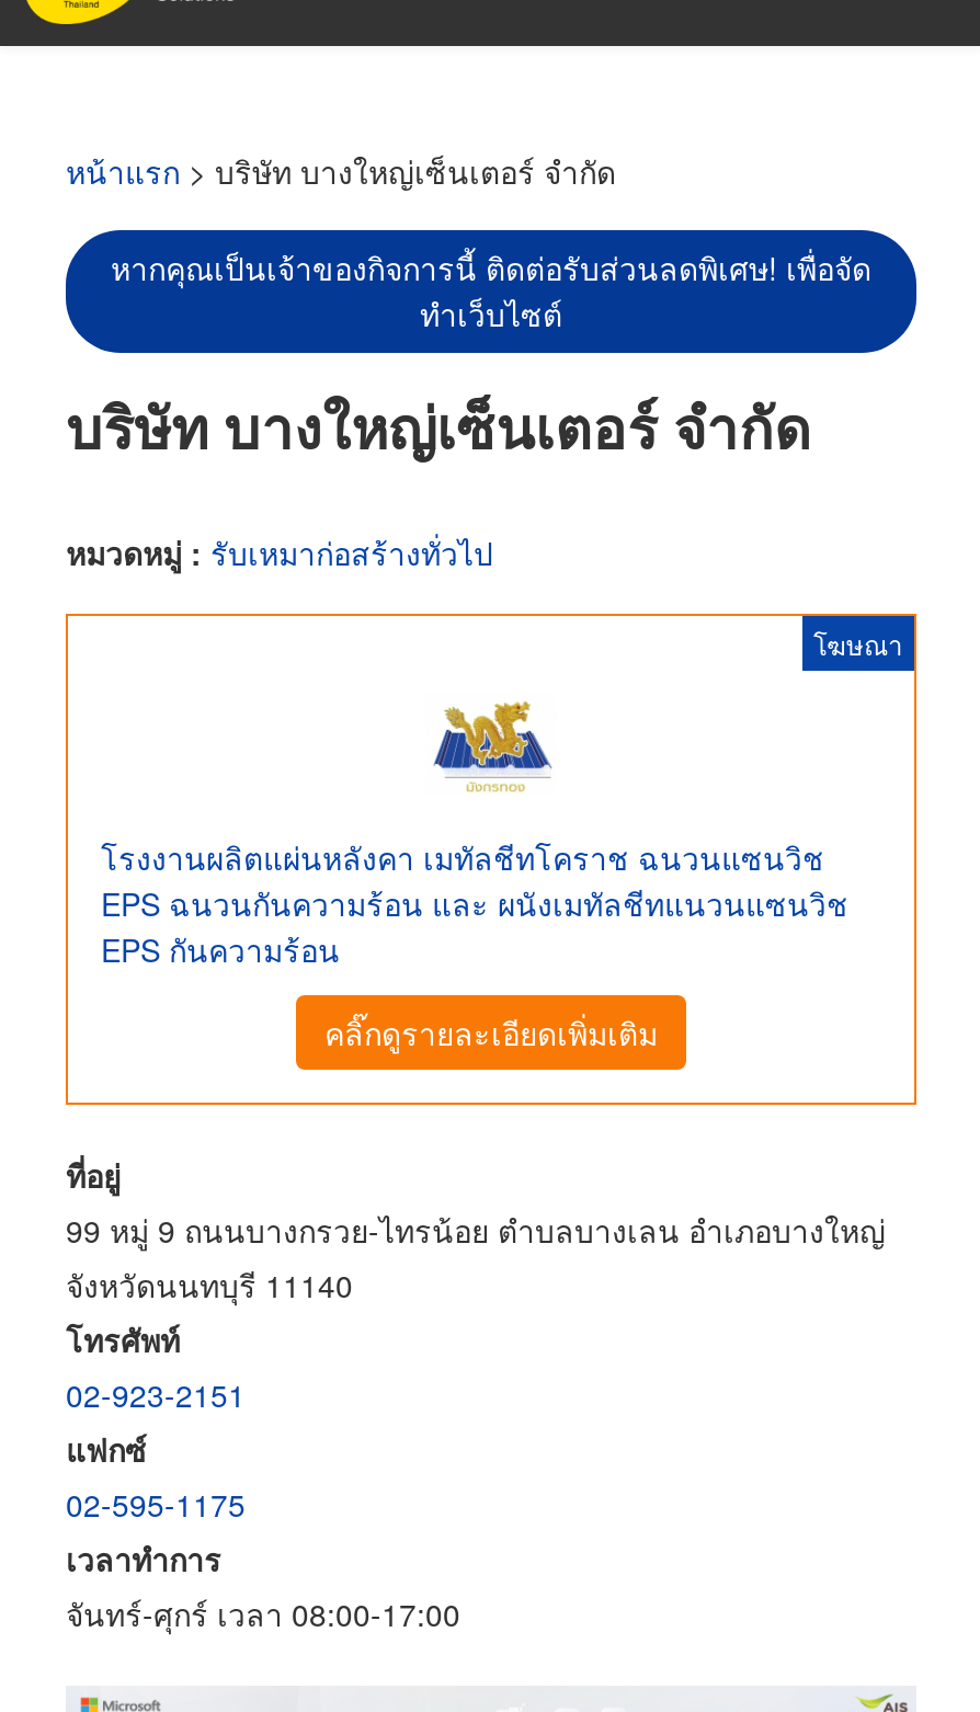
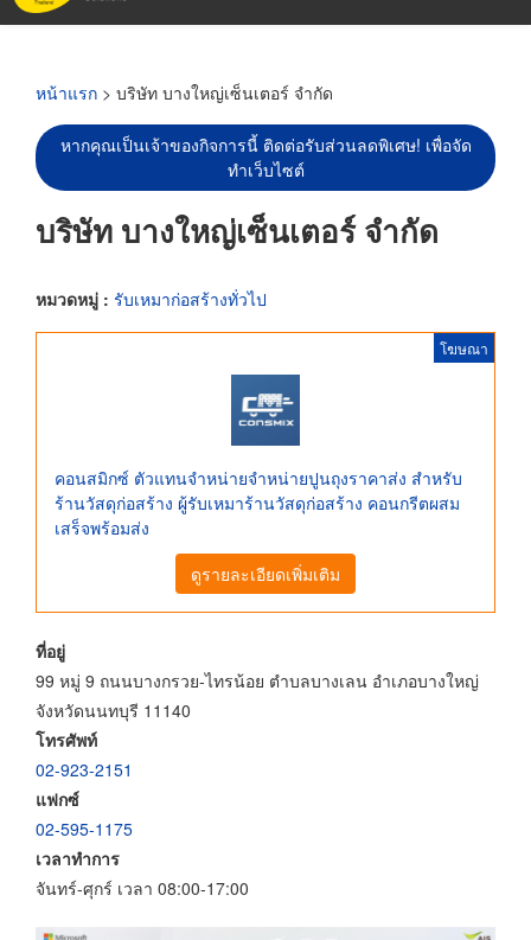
[101,693,848,971] [image] | โรงงานผลิตแผ่นหลังคา เมทัลชีทโคราช ฉนวนแซนวิช | EPS ฉนวนกันความร้อน และ ผนังเมทัลชีทแนวนแซนวิช | EPS กันความร้อน -> [55,373,462,539] [image] | คอนสมิกซ์ ตัวแทนจำหน่ายจำหน่ายปูนถุงราคาส่ง สำหรับ | ร้านวัสดุก่อสร้าง ผู้รับเหมาร้านวัสดุก่อสร้าง คอนกรีตผสม | เสร็จพร้อมส่ง
[324,1011,658,1055] คลิ๊กดูรายละเอียดเพิ่มเติม -> [191,561,340,585] ดูรายละเอียดเพิ่มเติม

